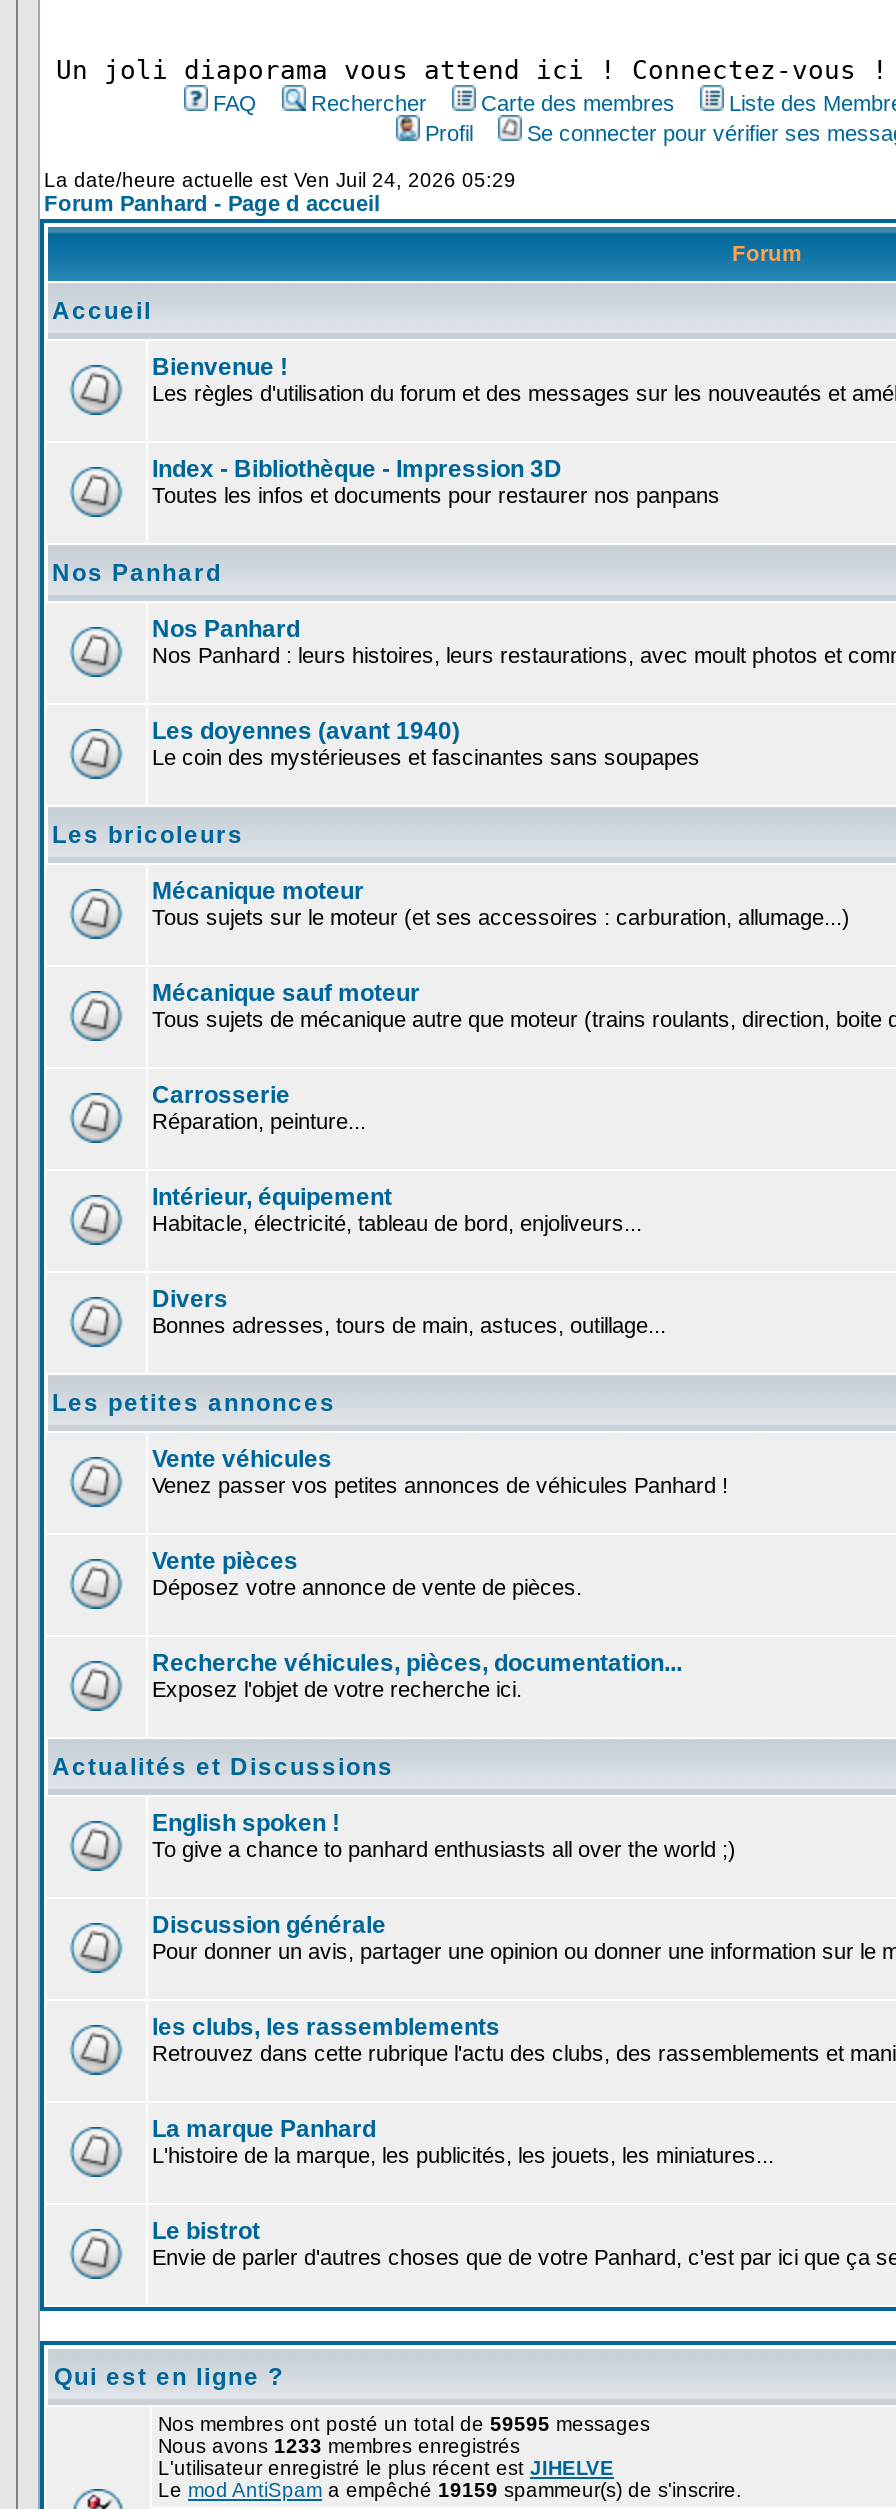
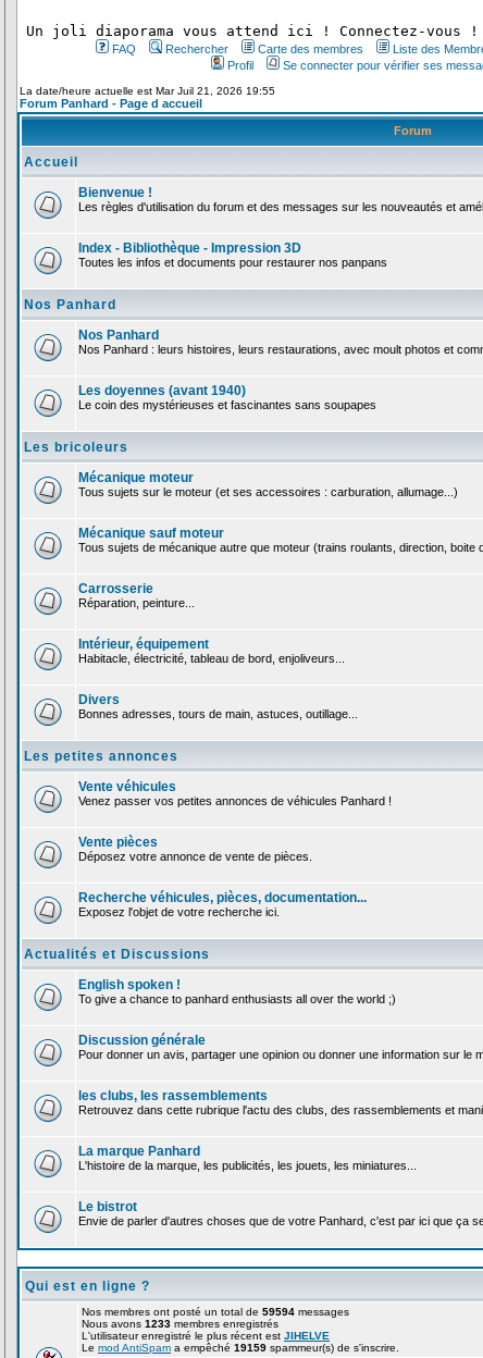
[44,169,516,191] La date/heure actuelle est Ven Juil 24, 2026 05:29 -> [20,85,275,97] La date/heure actuelle est Mar Juil 21, 2026 19:55
[158,2413,650,2435] Nos membres ont posté un total de 59595 messages -> [82,1306,349,1318] Nos membres ont posté un total de 59594 messages

